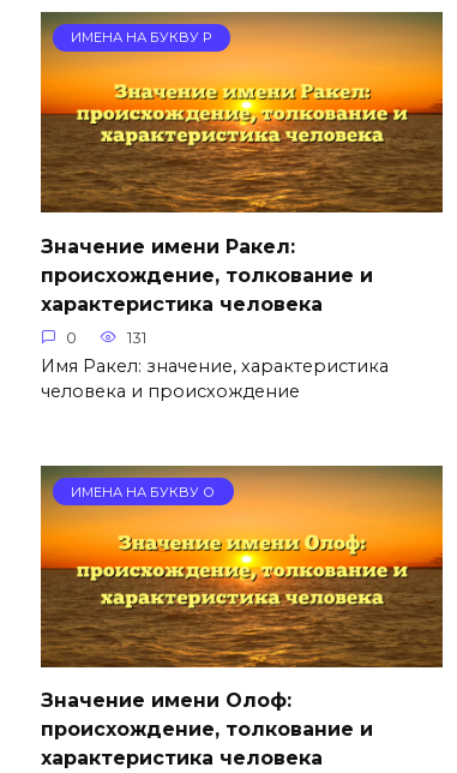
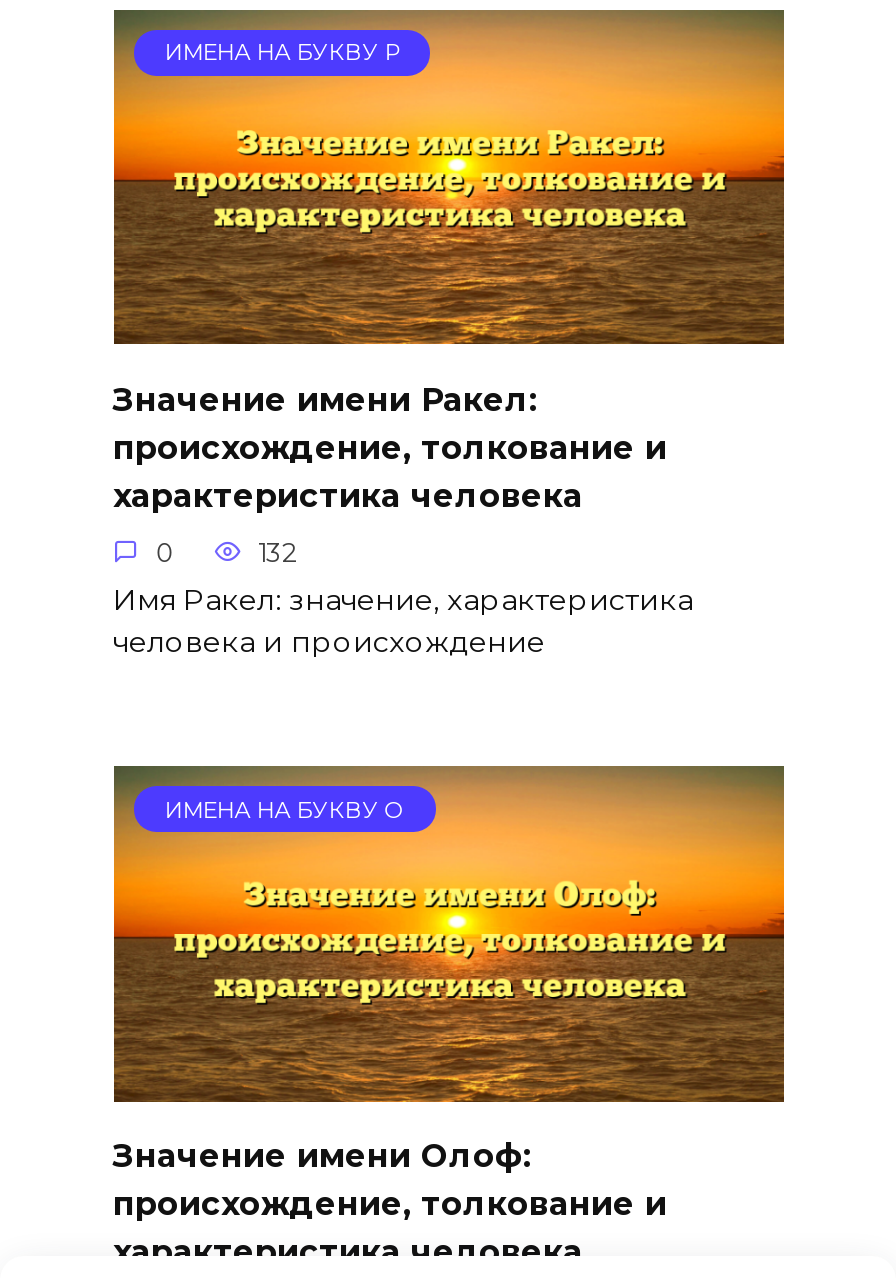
[127,329,146,347] 131 -> [258,538,296,568] 132

